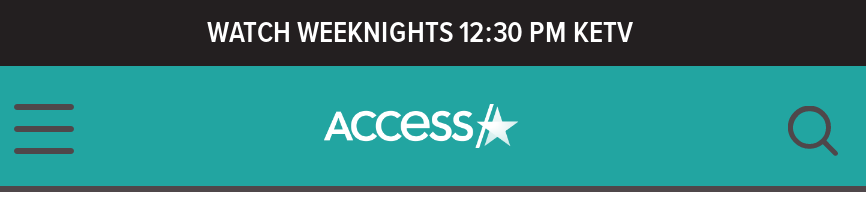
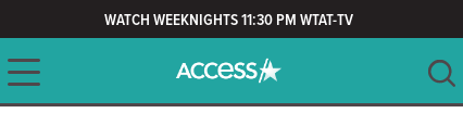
[207,14,633,54] WATCH WEEKNIGHTS 12:30 PM KETV -> [104,10,353,32] WATCH WEEKNIGHTS 11:30 PM WTAT-TV

